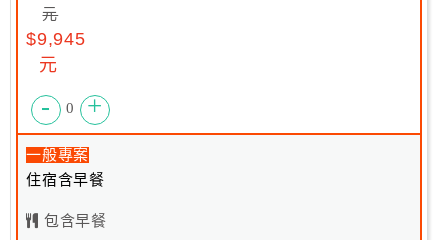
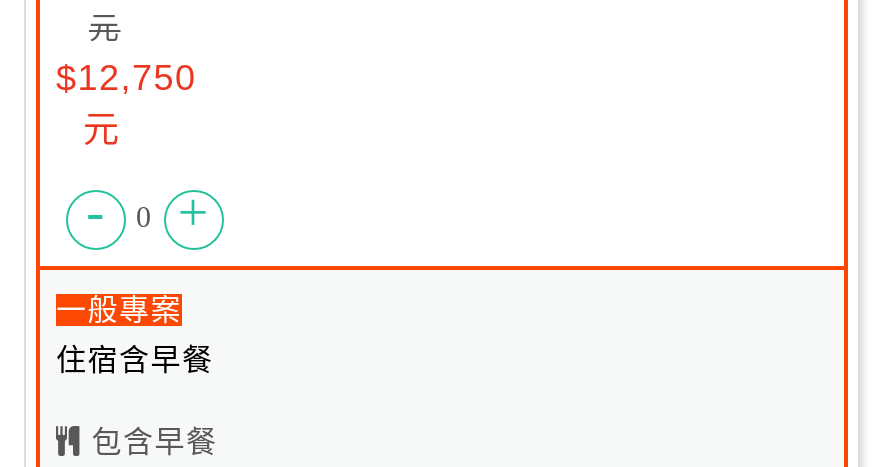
[26,29,85,49] $9,945 -> [56,58,196,98] $12,750

